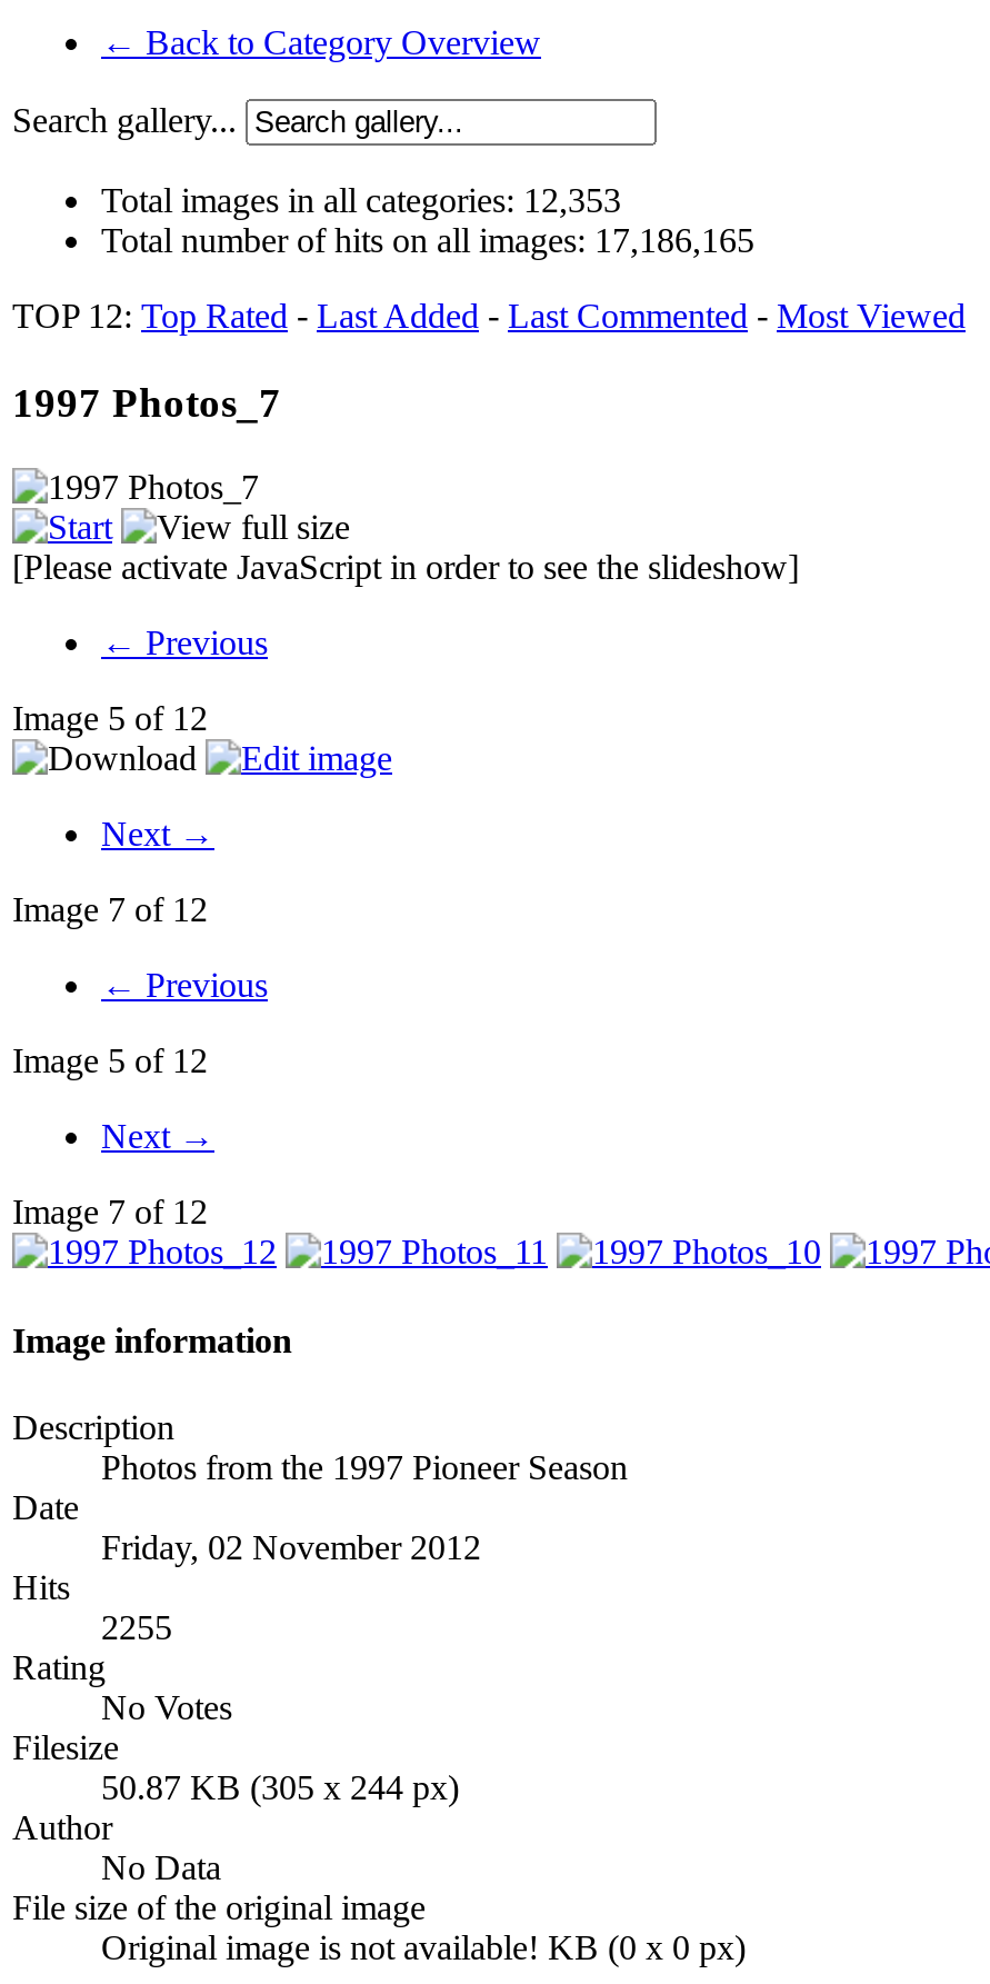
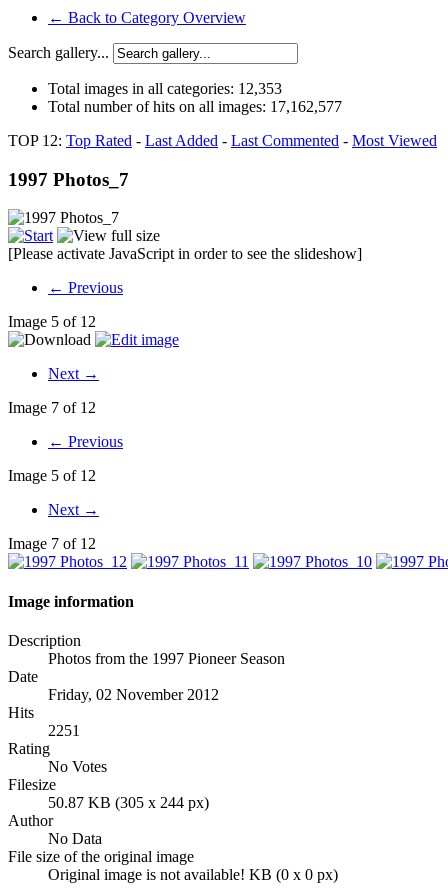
[101,221,754,259] Total number of hits on all images: 17,186,165 -> [48,98,342,115] Total number of hits on all images: 17,162,577
[101,1608,172,1646] 2255 -> [48,722,80,739] 2251

